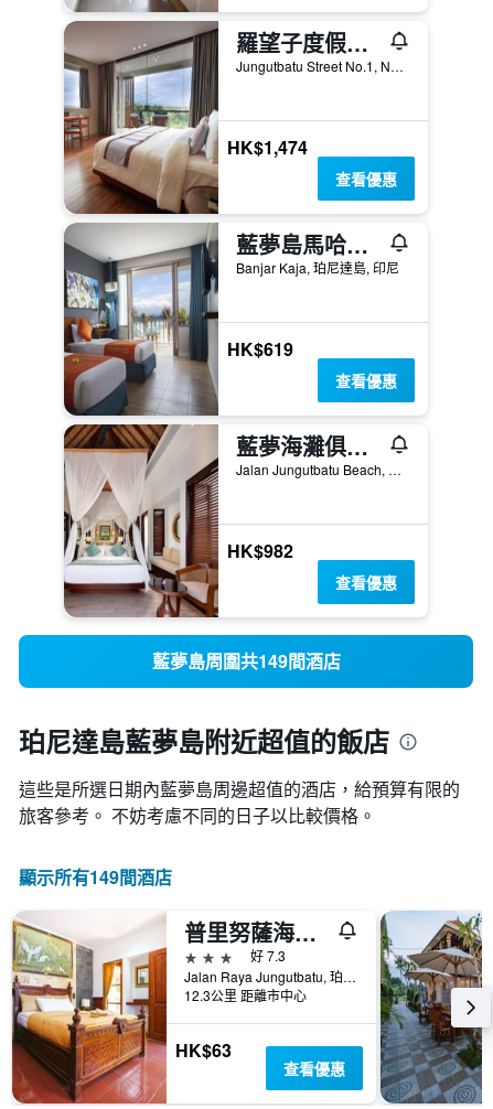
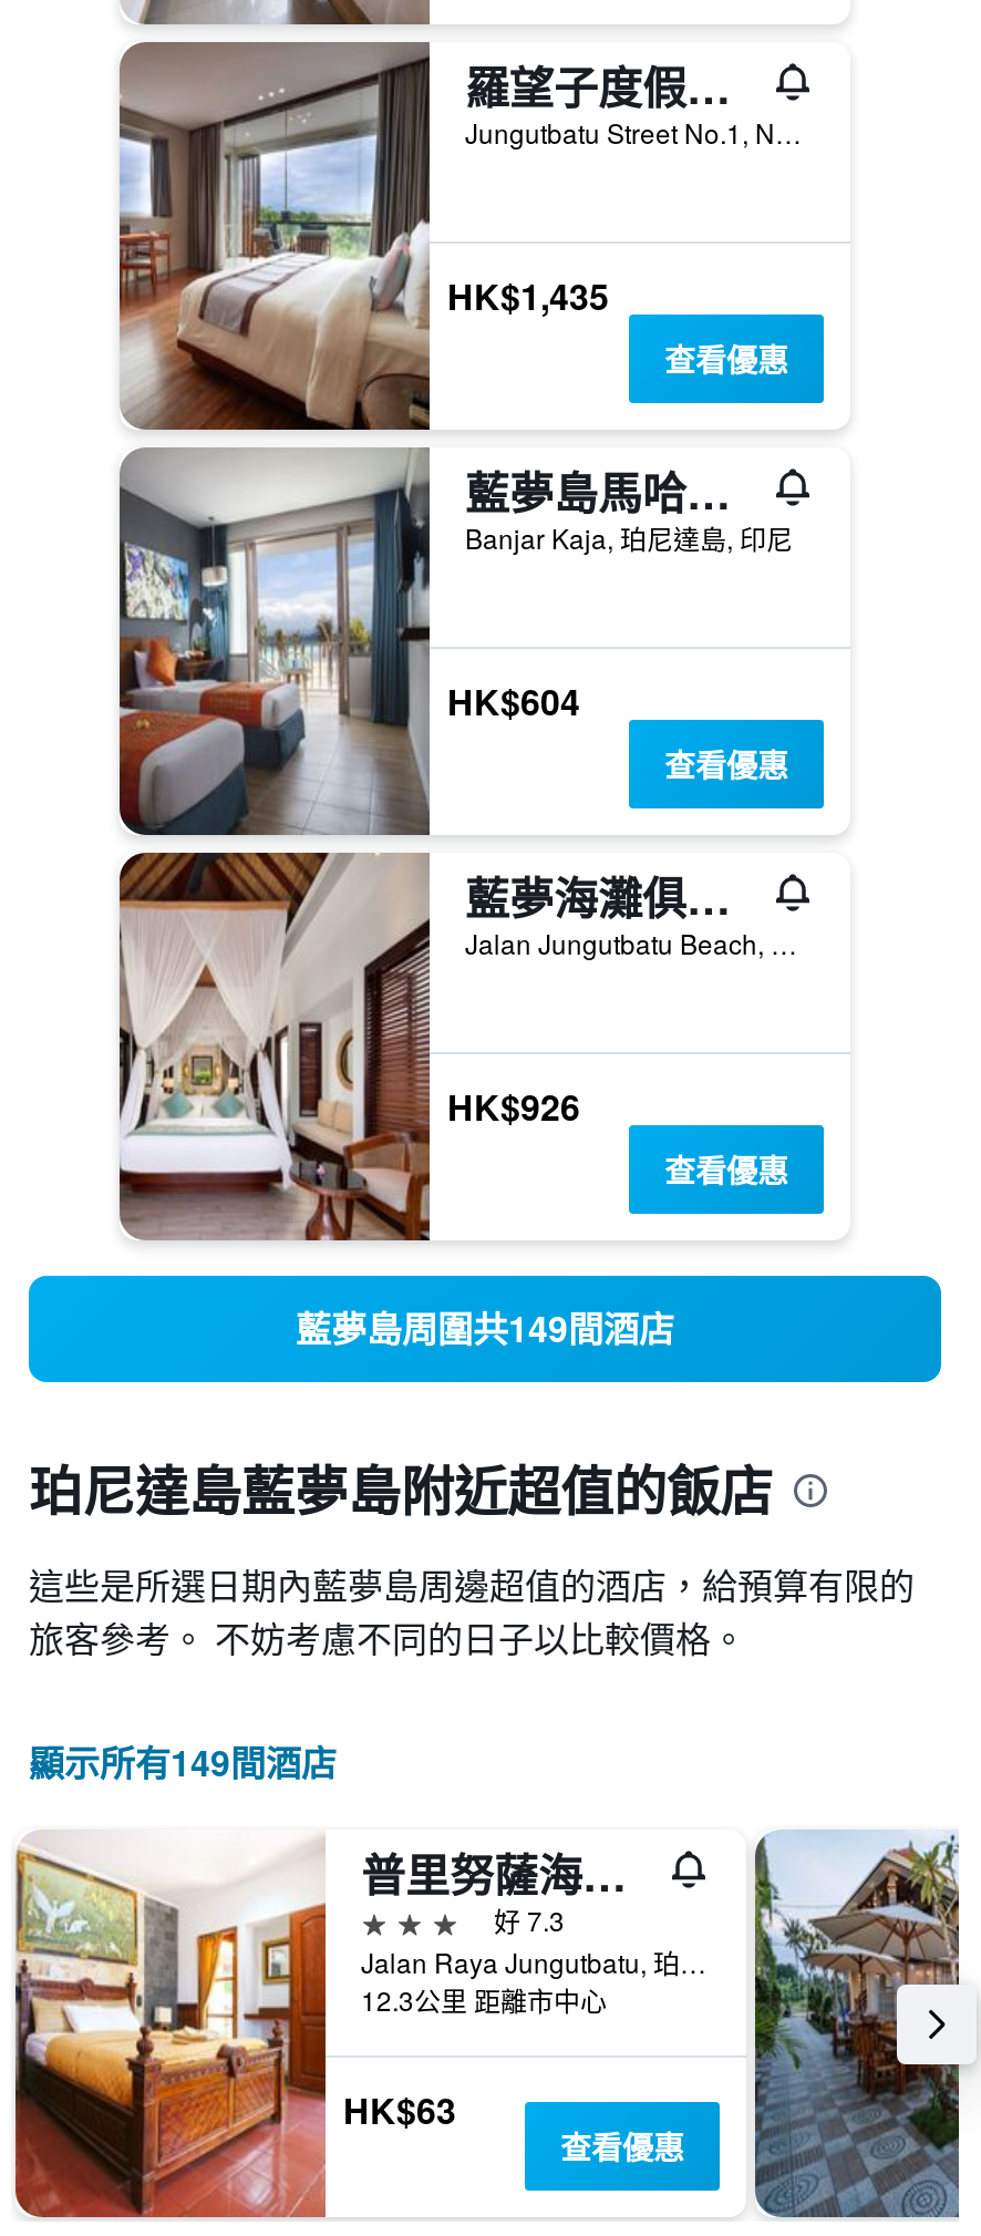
[227,135,308,160] HK$1,474 -> [447,271,609,322] HK$1,435
[227,336,293,362] HK$619 -> [447,676,580,727] HK$604
[227,538,293,564] HK$982 -> [447,1081,580,1132] HK$926

